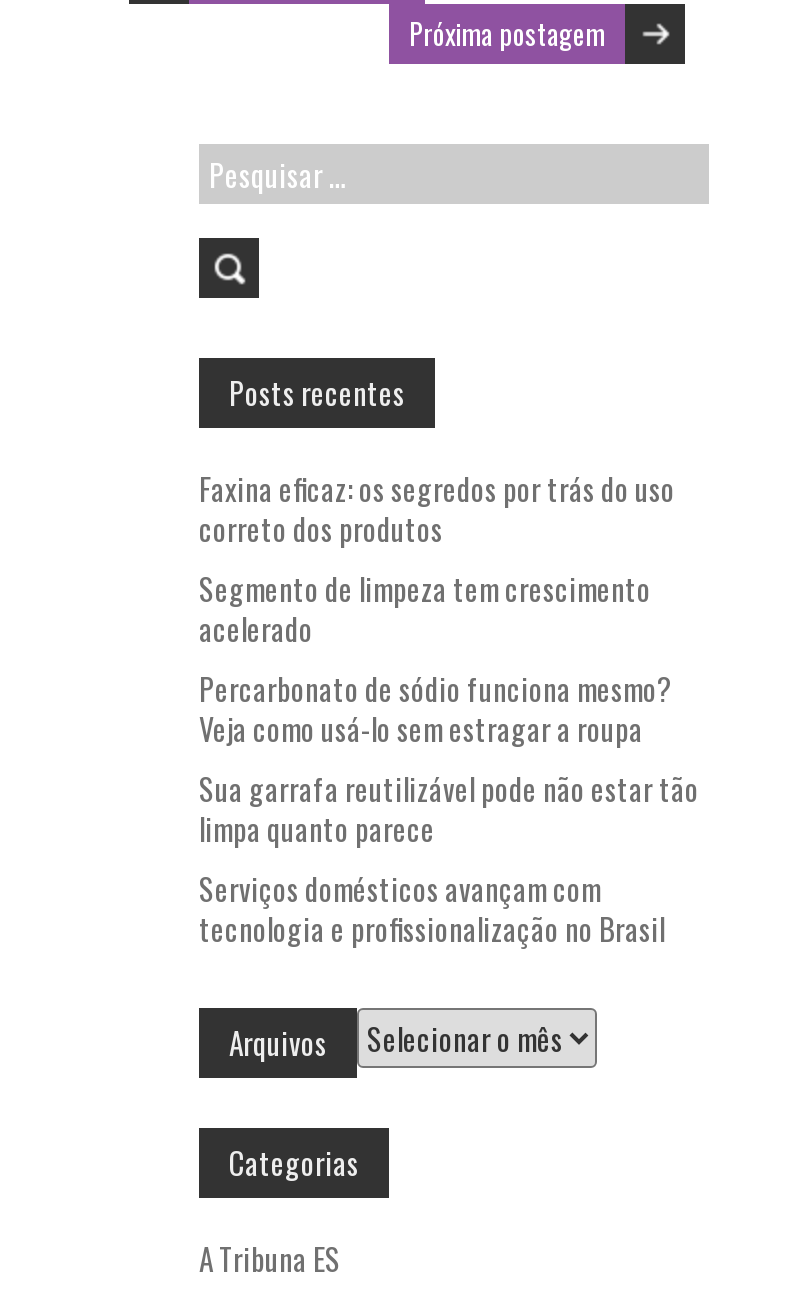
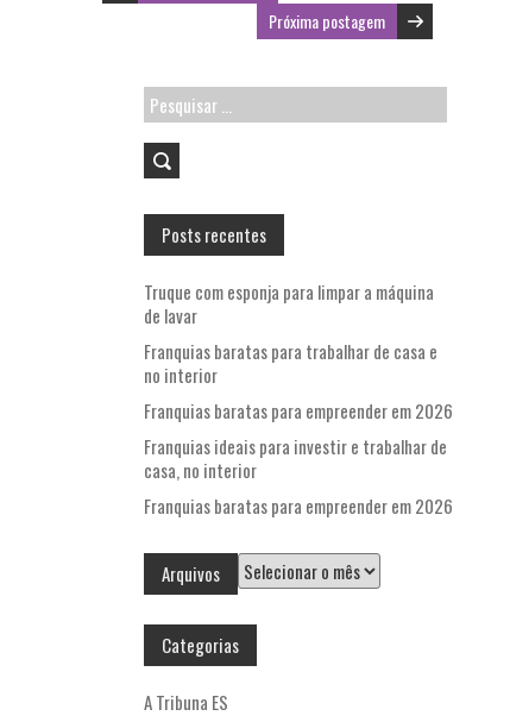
[199,466,699,950] Faxina eficaz: os segredos por trás do uso | correto dos produtos | Segmento de limpeza tem crescimento | acelerado | Percarbonato de sódio funciona mesmo? | Veja como usá-lo sem estragar a roupa | Sua garrafa reutilizável pode não estar tão | limpa quanto parece | Serviços domésticos avançam com | tecnologia e profissionalização no Brasil -> [144,279,453,519] Truque com esponja para limpar a máquina | de lavar | Franquias baratas para trabalhar de casa e | no interior | Franquias baratas para empreender em 2026 | Franquias ideais para investir e trabalhar de | casa, no interior | Franquias baratas para empreender em 2026

